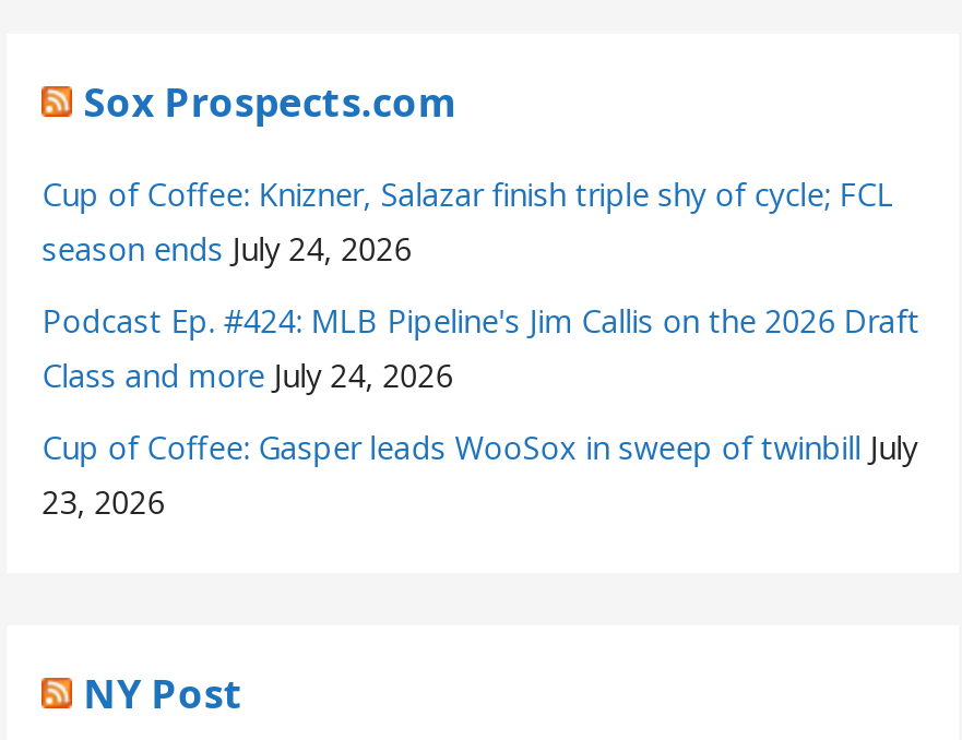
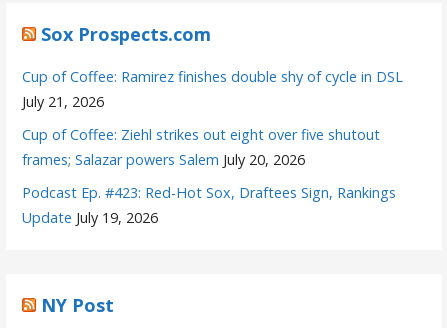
[42,172,894,268] Cup of Coffee: Knizner, Salazar finish triple shy of cycle; FCL | season ends July 24, 2026 -> [22,66,403,110] Cup of Coffee: Ramirez finishes double shy of cycle in DSL | July 21, 2026
[42,299,920,395] Podcast Ep. #424: MLB Pipeline's Jim Callis on the 2026 Draft | Class and more July 24, 2026 -> [22,124,380,168] Cup of Coffee: Ziehl strikes out eight over five shutout | frames; Salazar powers Salem July 20, 2026
[42,426,918,522] Cup of Coffee: Gasper leads WooSox in sweep of twinbill July | 23, 2026 -> [22,182,396,226] Podcast Ep. #423: Red-Hot Sox, Draftees Sign, Rankings | Update July 19, 2026

